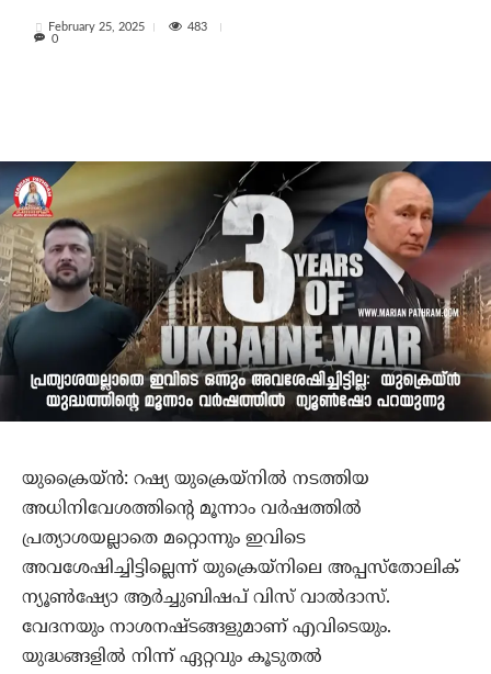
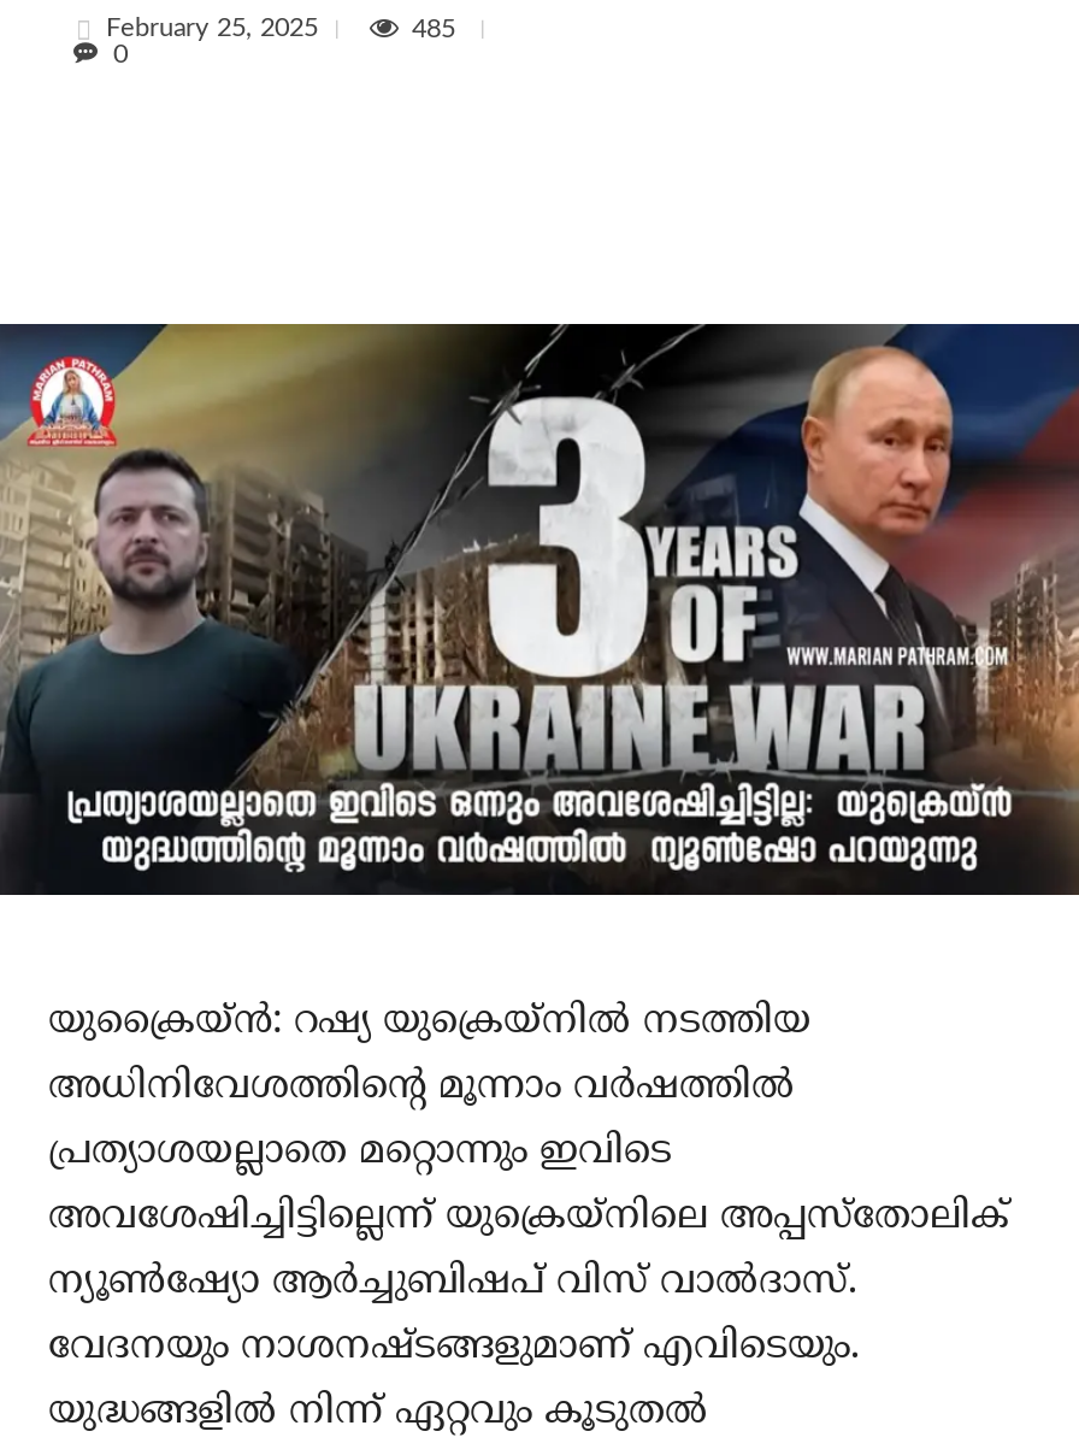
[187,20,207,32] 483 -> [412,15,455,41] 485

